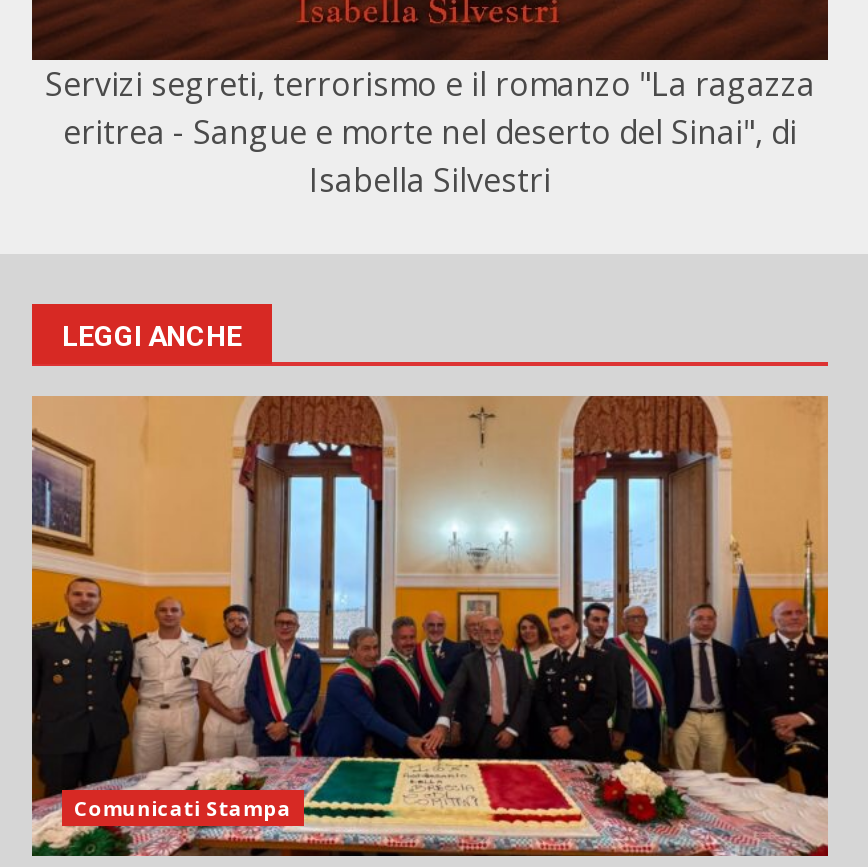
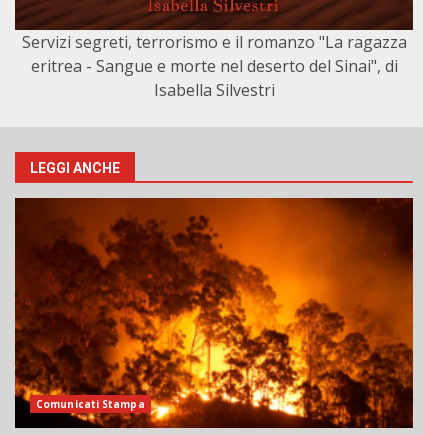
[30,396,830,858] [image] -> [14,197,414,429] [image]

